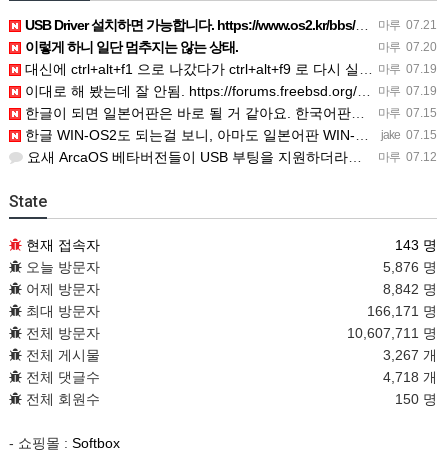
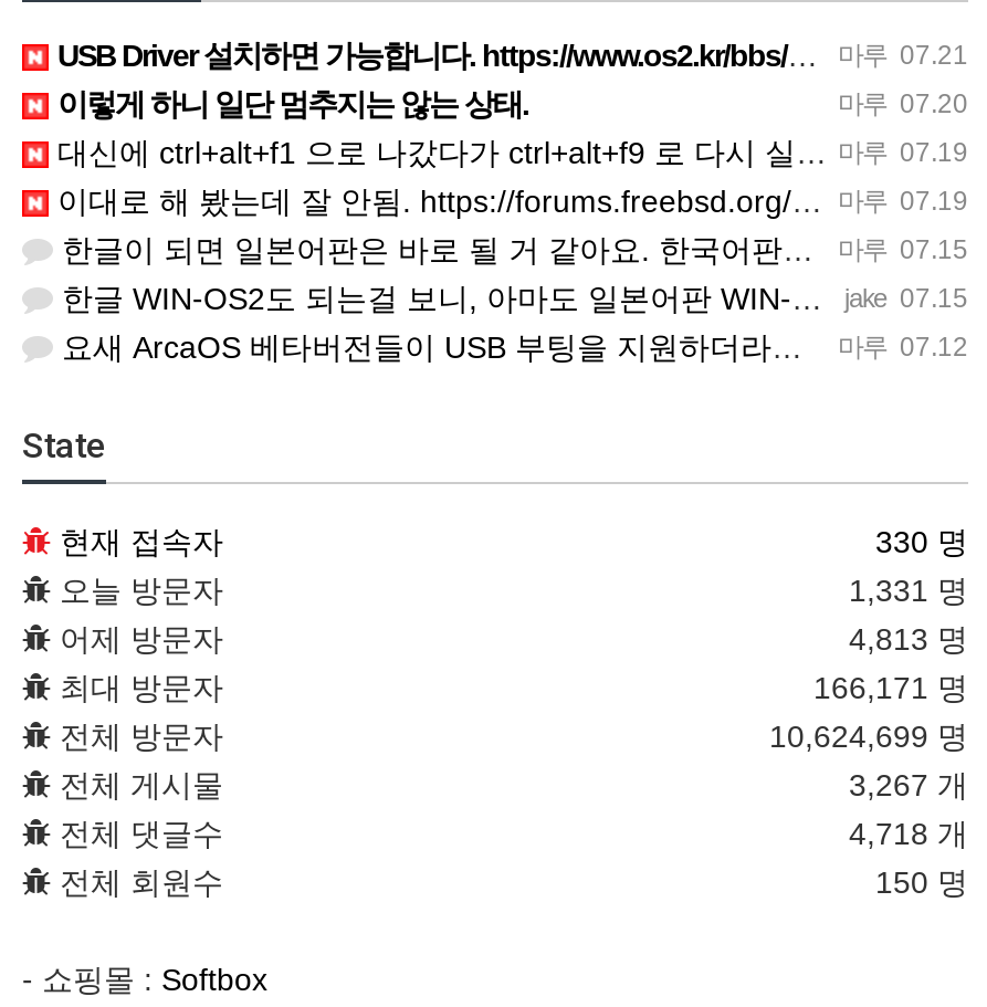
[395,237,437,253] 143 명 -> [875,524,968,559] 330 명
[383,259,437,275] 5,876 명 -> [849,573,968,608] 1,331 명
[383,281,437,297] 8,842 명 -> [849,621,968,657] 4,813 명
[347,325,437,341] 10,607,711 명 -> [769,718,968,754] 10,624,699 명

